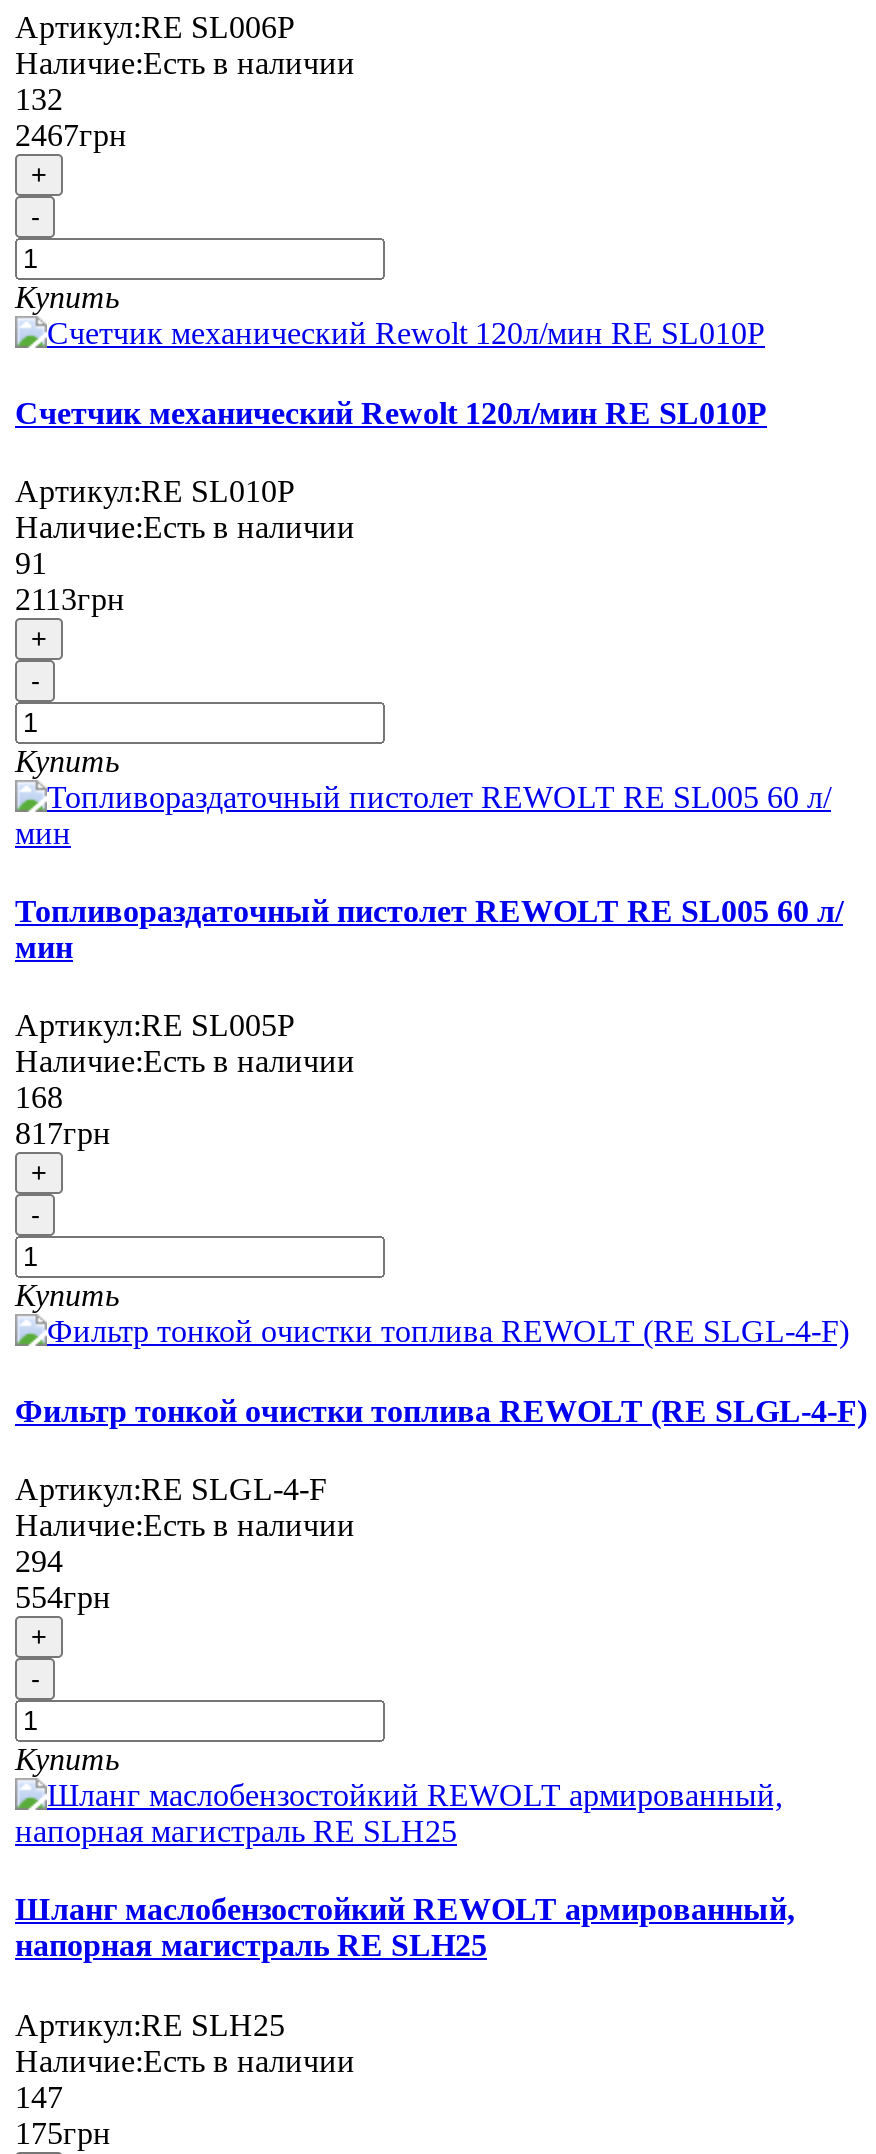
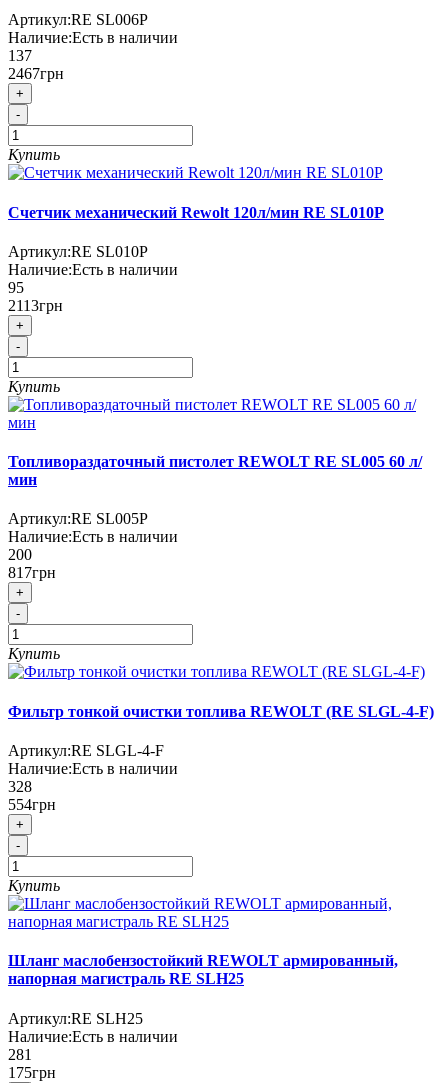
[15,83,63,117] 132 -> [8,47,32,64] 137
[15,546,47,580] 91 -> [8,279,24,296] 95
[15,1081,63,1115] 168 -> [8,546,32,563] 200
[15,1544,63,1578] 294 -> [8,778,32,795] 328
[15,2079,63,2113] 147 -> [8,1045,32,1062] 281

